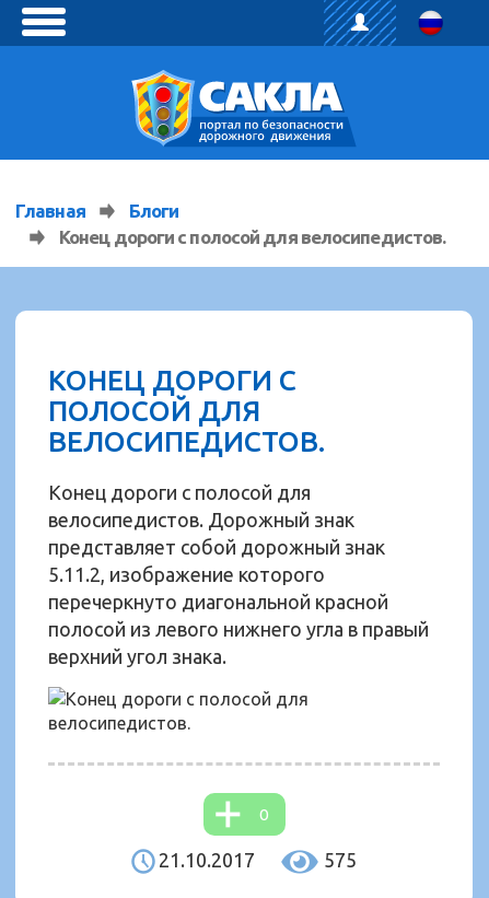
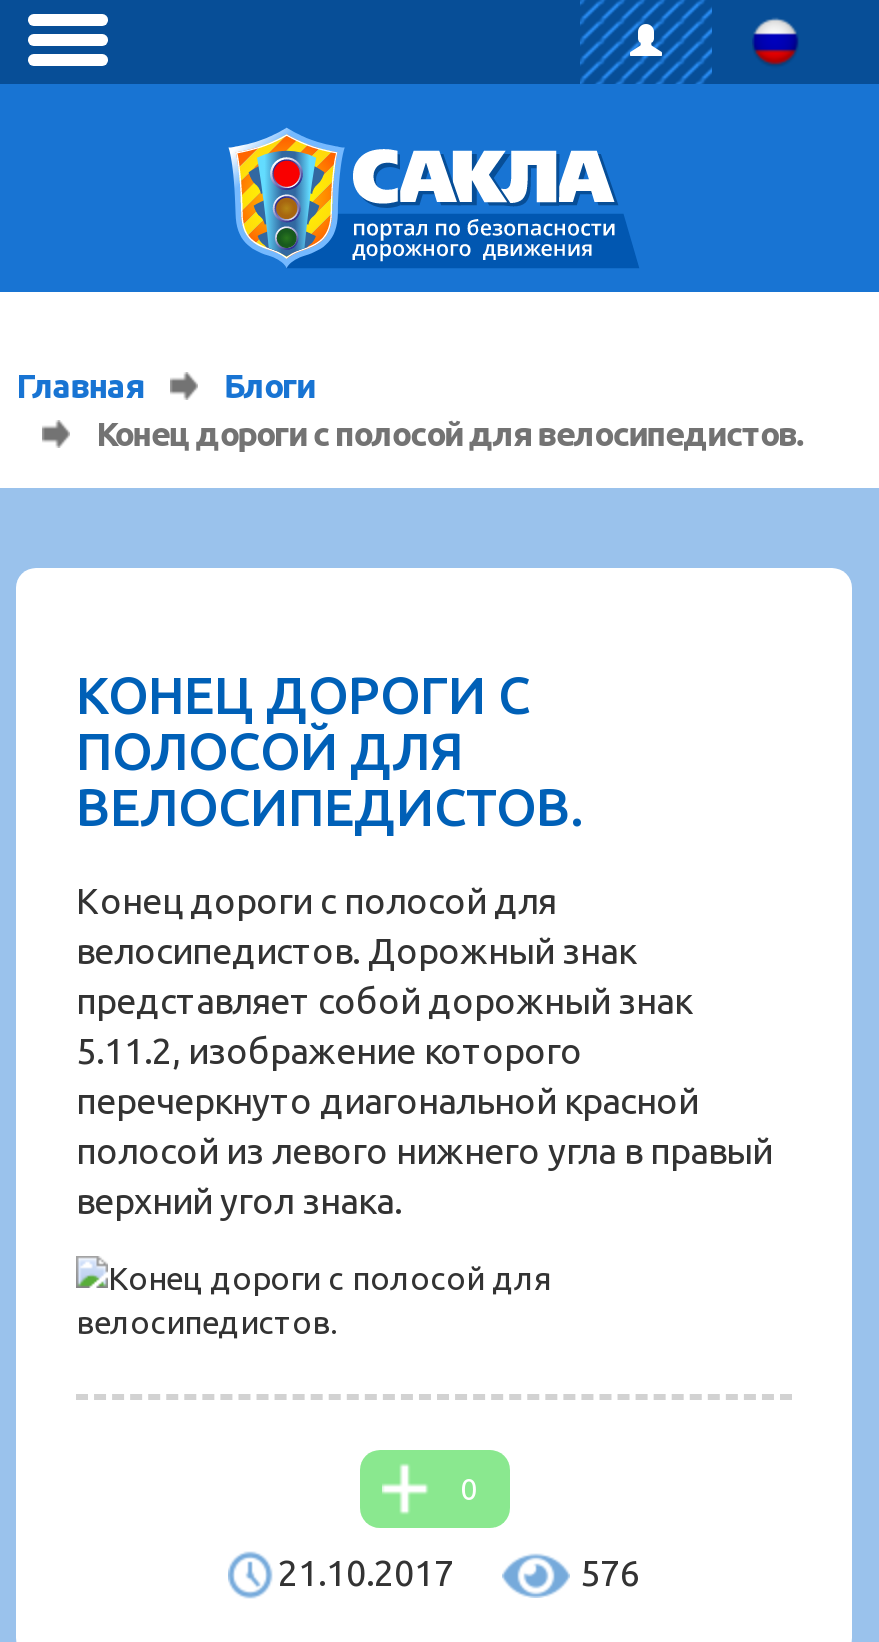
[324,849,357,871] 575 -> [580,1552,640,1592] 576

